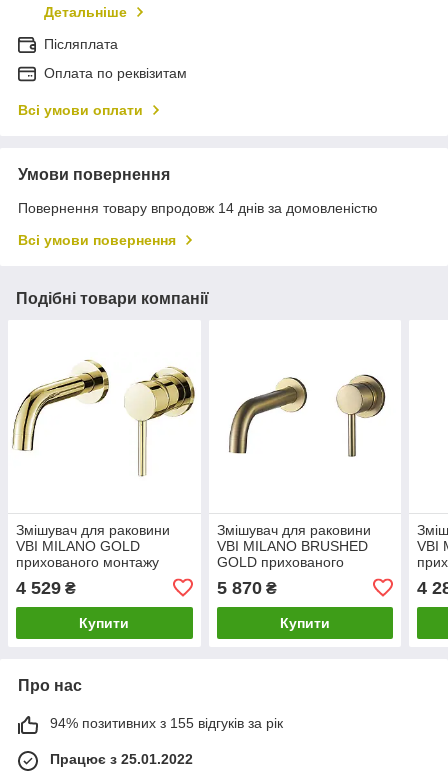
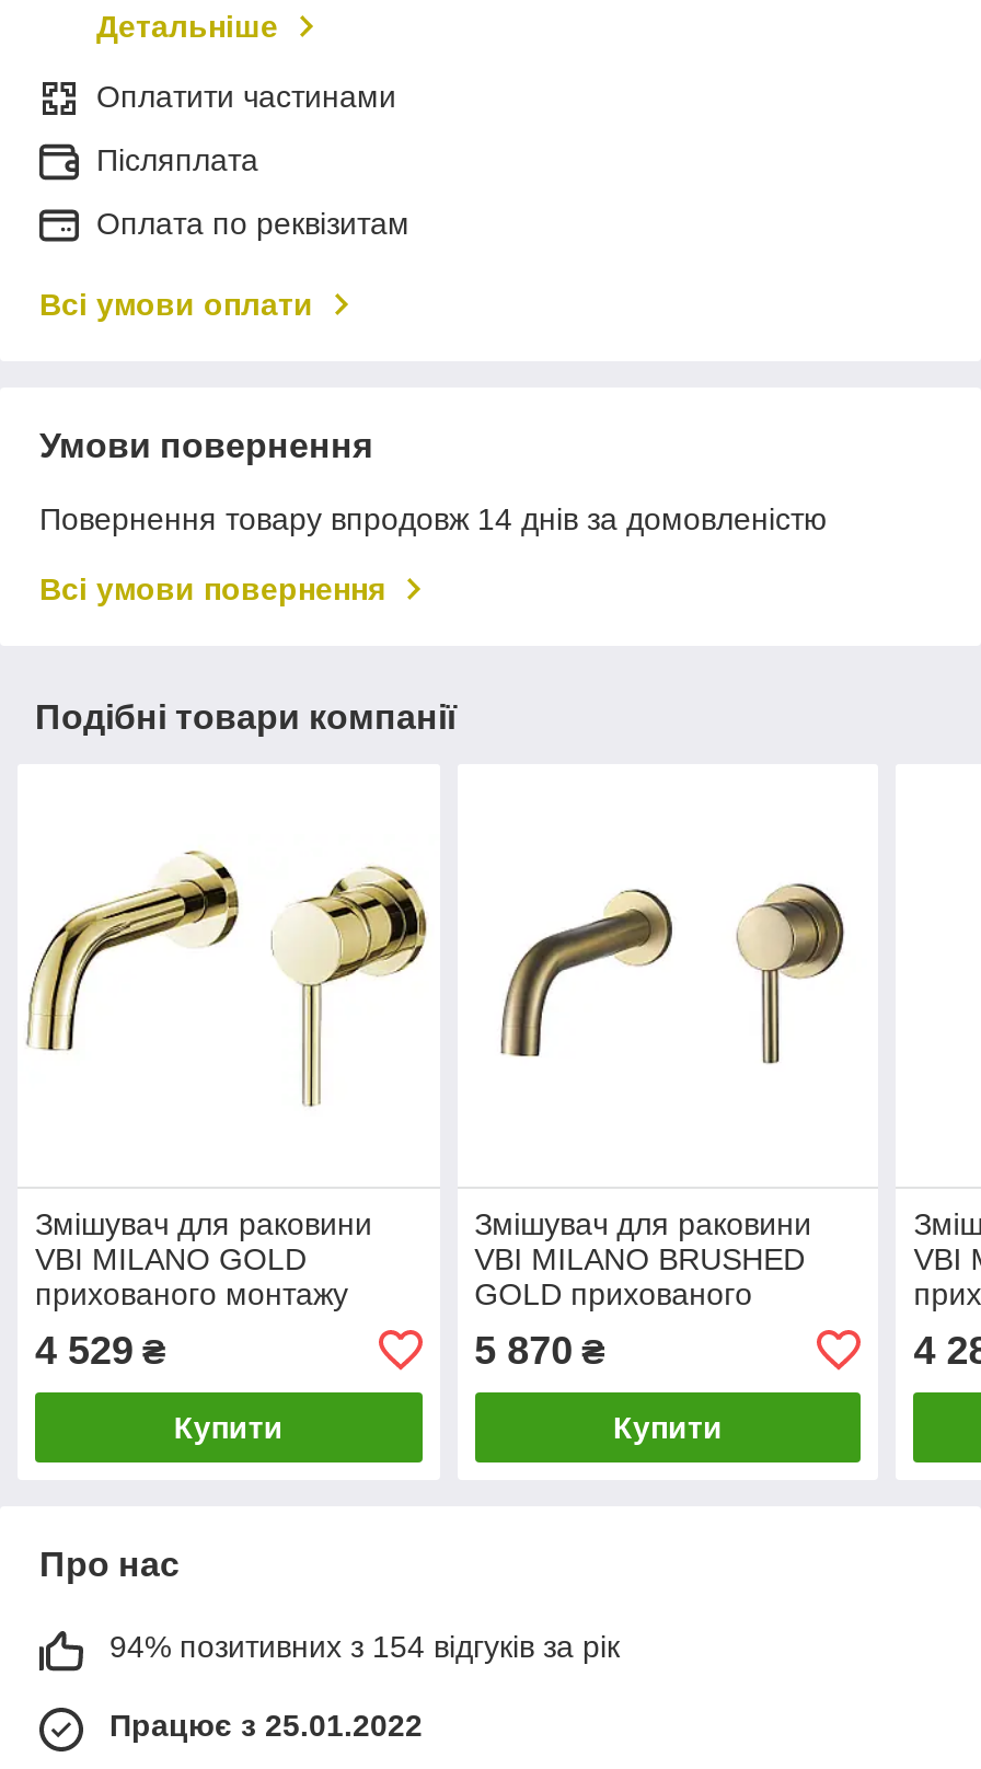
none -> [96,79,396,114] Оплатити частинами
[50,715,283,731] 94% позитивних з 155 відгуків за рік -> [109,1628,620,1663] 94% позитивних з 154 відгуків за рік

